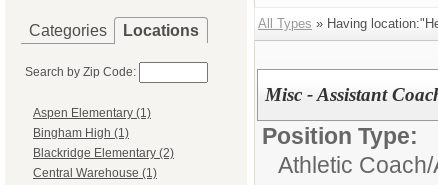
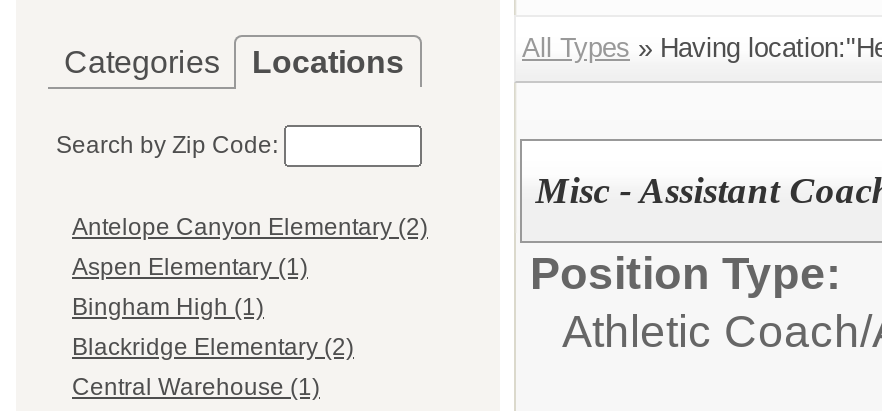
none -> [72,214,428,242] Antelope Canyon Elementary (2)

